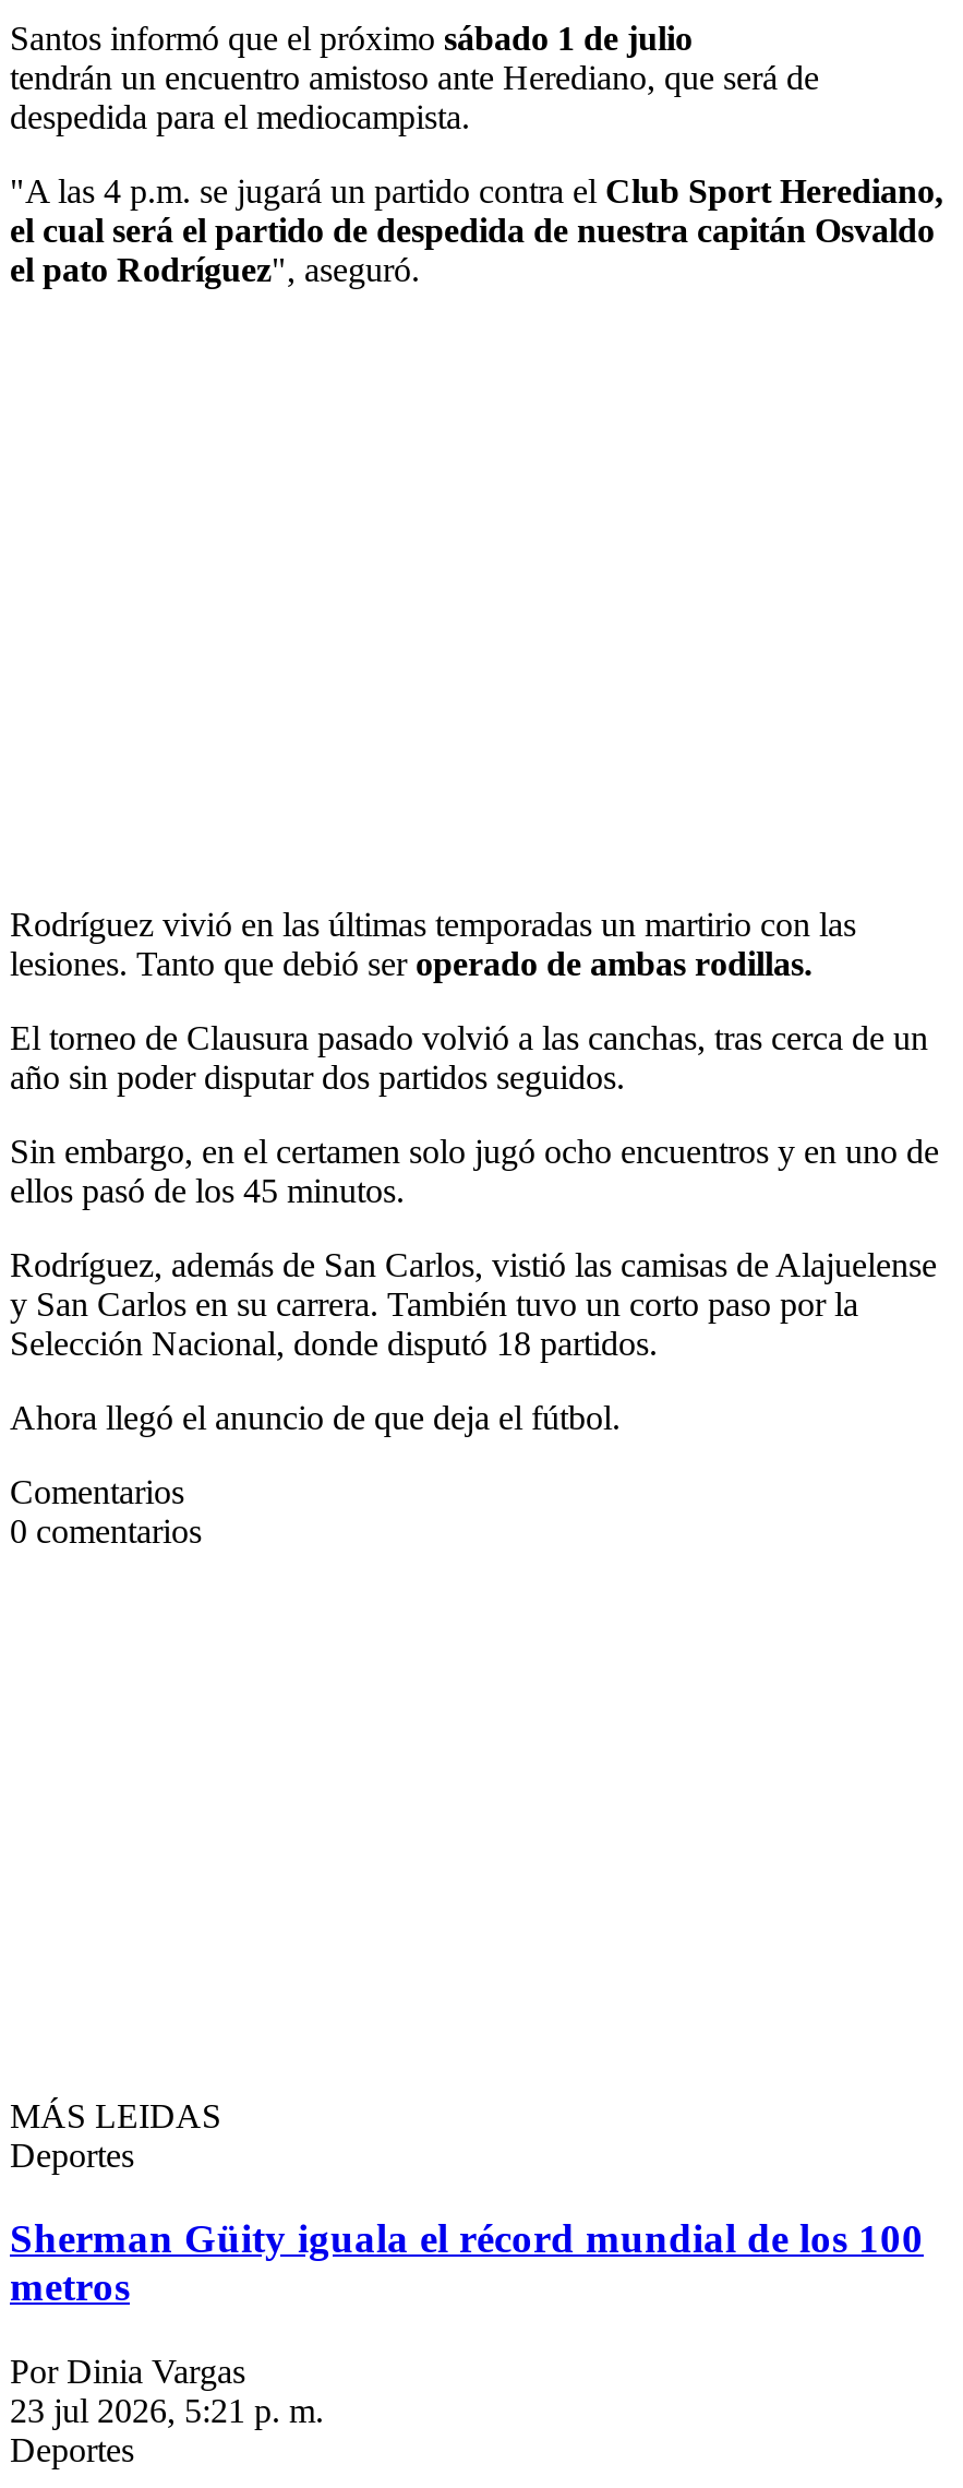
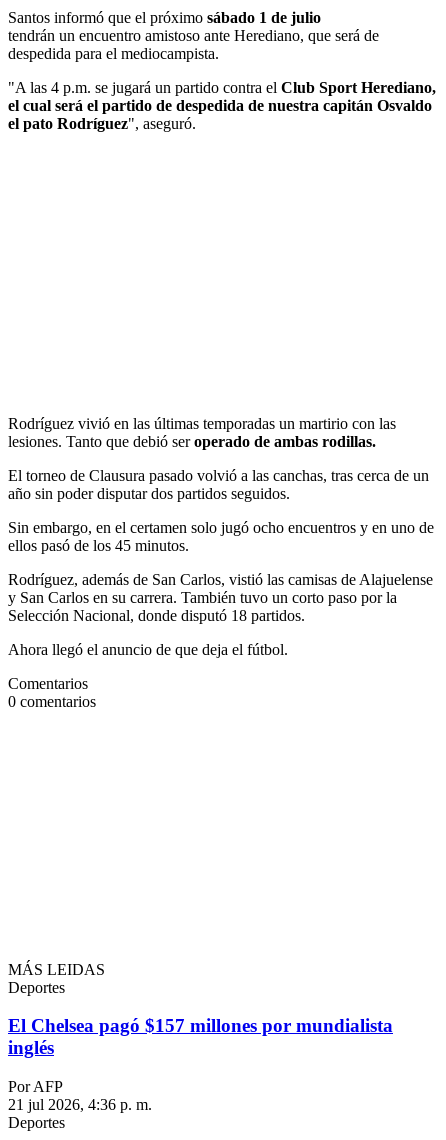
[10,2216,924,2310] Sherman Güity iguala el récord mundial de los 100 | metros -> [8,1015,393,1058] El Chelsea pagó $157 millones por mundialista | inglés
[10,2353,324,2430] Por Dinia Vargas | 23 jul 2026, 5:21 p. m. -> [8,1078,152,1113] Por AFP | 21 jul 2026, 4:36 p. m.

